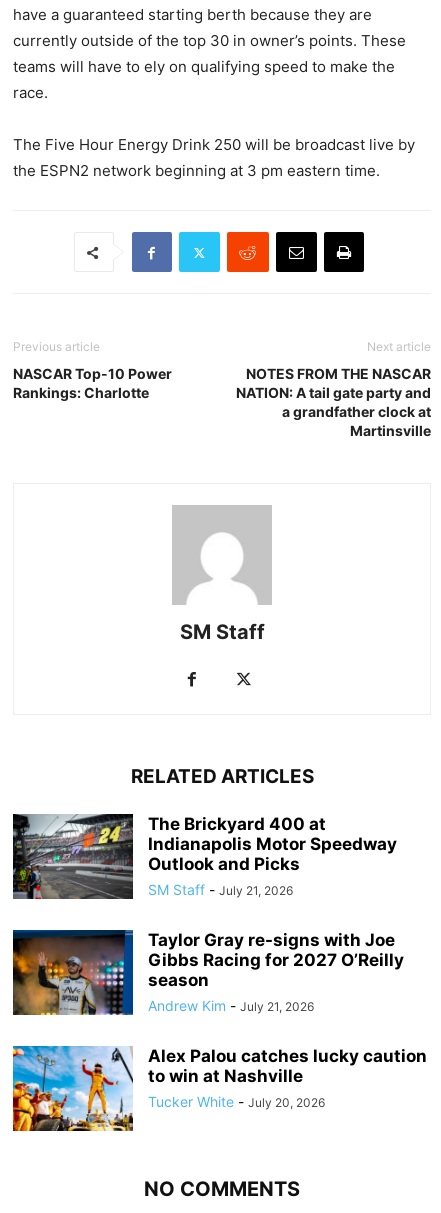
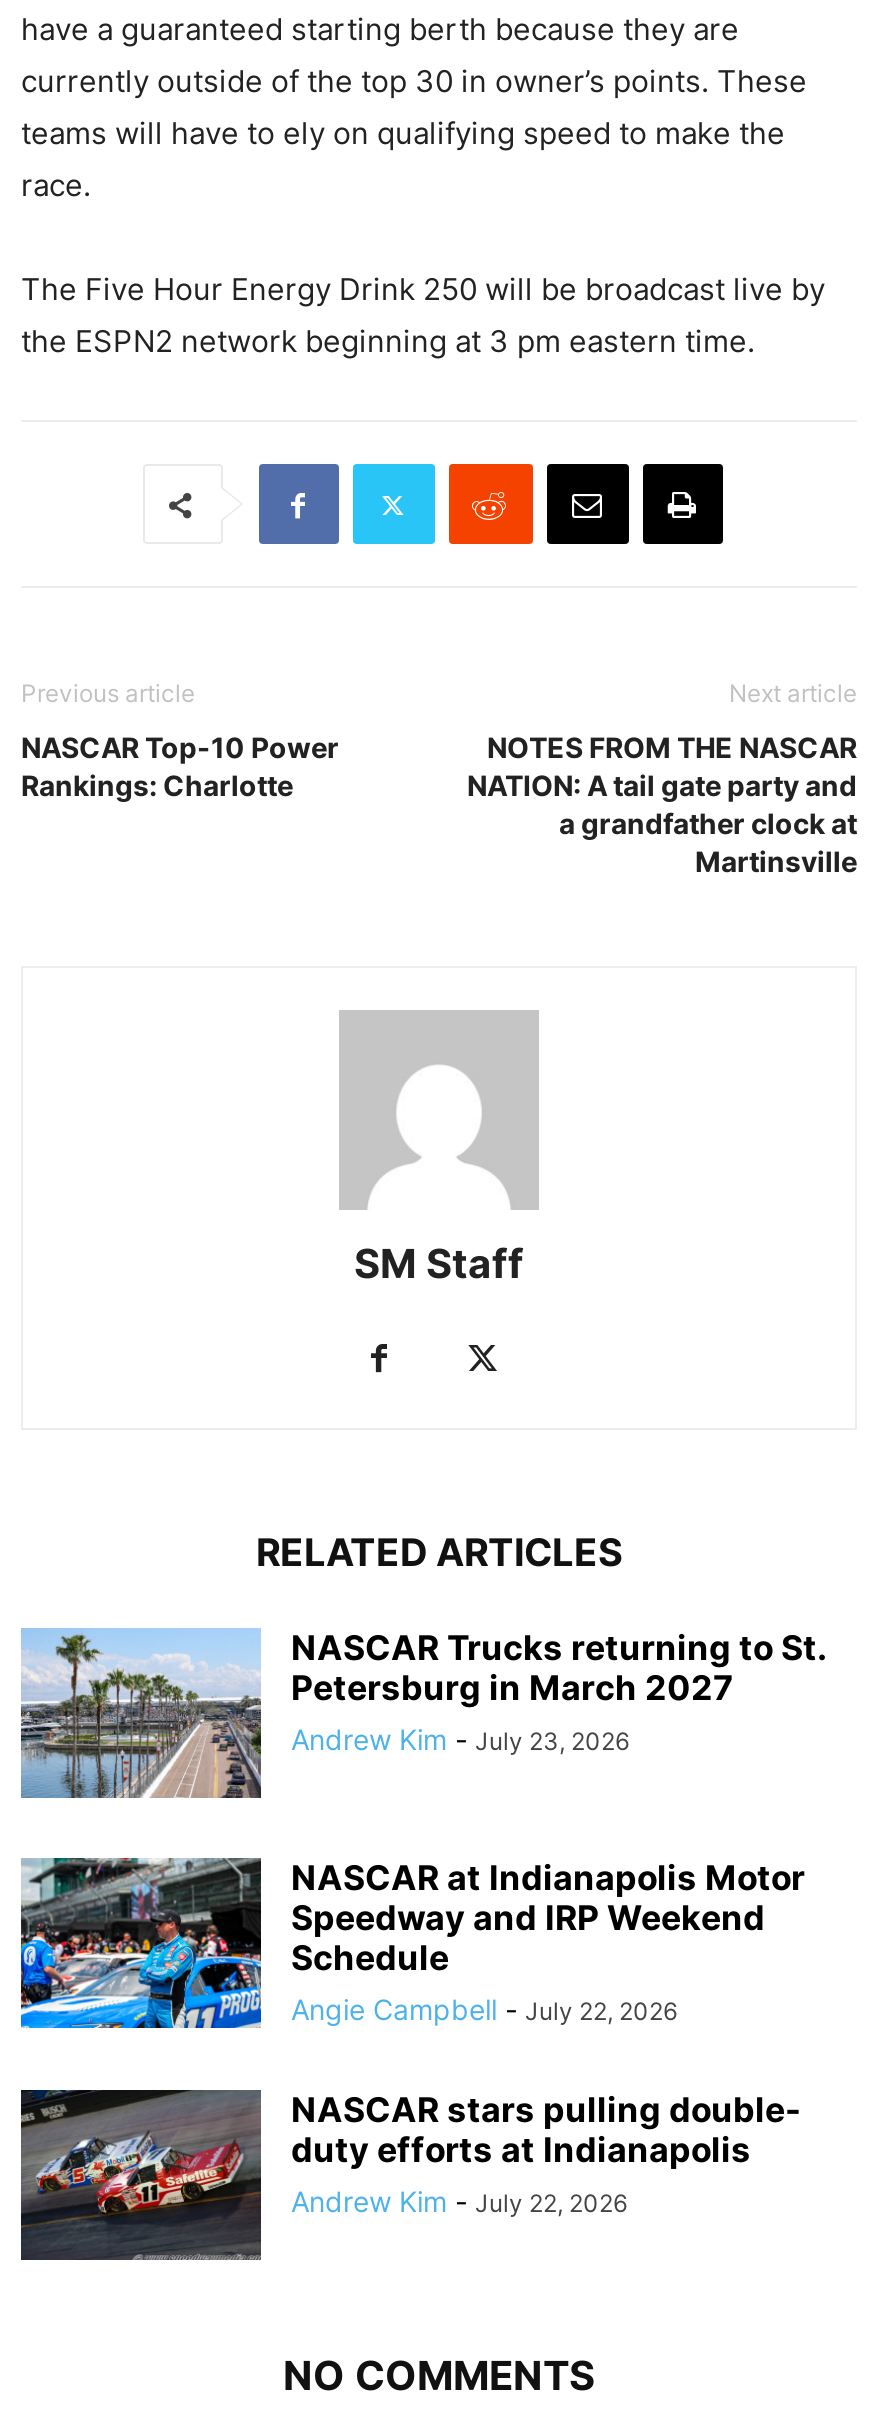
[12,813,397,900] [image] | The Brickyard 400 at | Indianapolis Motor Speedway | Outlook and Picks | SM Staff - July 21, 2026 -> [21,1628,825,1800] [image] | NASCAR Trucks returning to St. | Petersburg in March 2027 | Andrew Kim - July 23, 2026
[12,929,404,1016] [image] | Taylor Gray re-signs with Joe | Gibbs Racing for 2027 O’Reilly | season | Andrew Kim - July 21, 2026 -> [19,1856,805,2030] [image] | NASCAR at Indianapolis Motor | Speedway and IRP Weekend | Schedule | Angie Campbell - July 22, 2026
[12,1045,427,1132] [image] | Alex Palou catches lucky caution | to win at Nashville | Tucker White - July 20, 2026 -> [19,2088,801,2262] [image] | NASCAR stars pulling double- | duty efforts at Indianapolis | Andrew Kim - July 22, 2026

